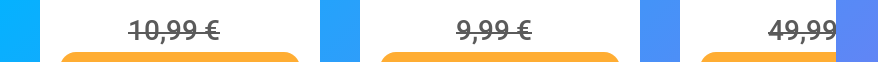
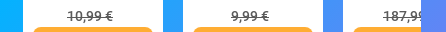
[768,13,860,45] 49,99 € -> [383,7,437,23] 187,99 €

